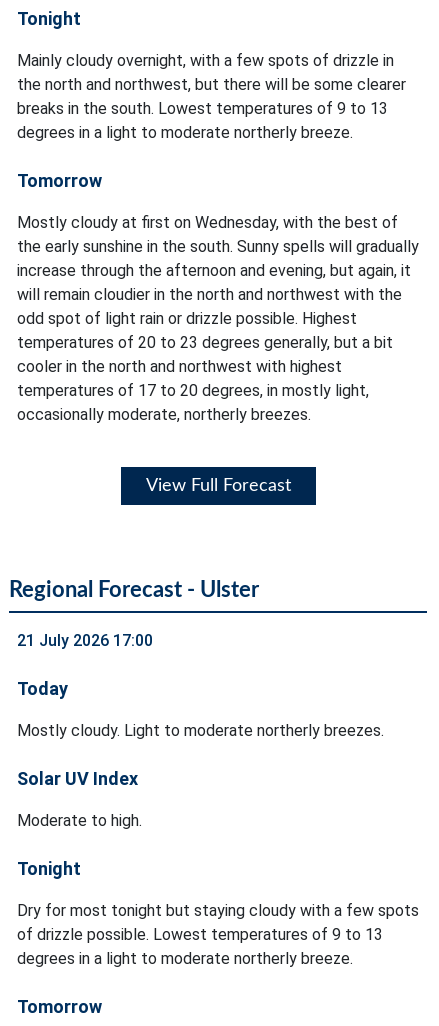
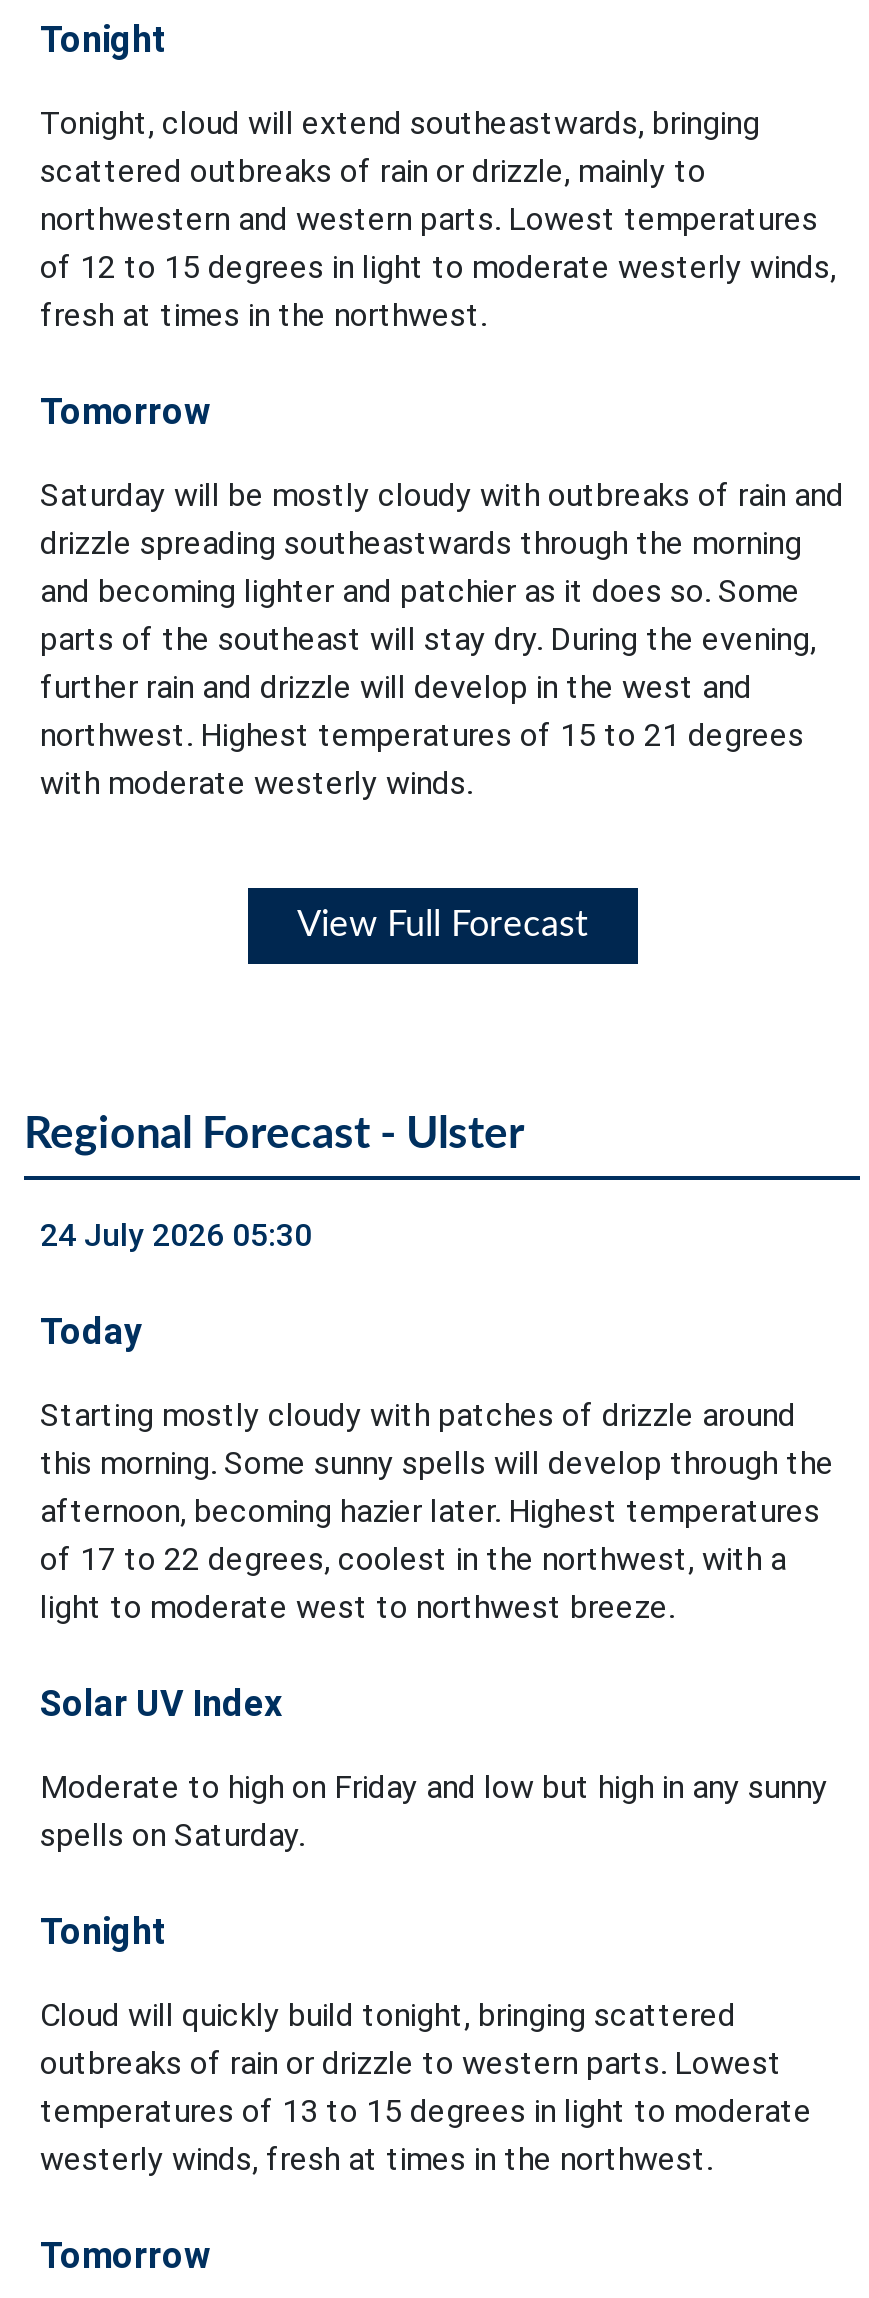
[17,51,406,142] Mainly cloudy overnight, with a few spots of drizzle in | the north and northwest, but there will be some clearer | breaks in the south. Lowest temperatures of 9 to 13 | degrees in a light to moderate northerly breeze. -> [40,105,836,335] Tonight, cloud will extend southeastwards, bringing | scattered outbreaks of rain or drizzle, mainly to | northwestern and western parts. Lowest temperatures | of 12 to 15 degrees in light to moderate westerly winds, | fresh at times in the northwest.
[17,213,419,424] Mostly cloudy at first on Wednesday, with the best of | the early sunshine in the south. Sunny spells will gradually | increase through the afternoon and evening, but again, it | will remain cloudier in the north and northwest with the | odd spot of light rain or drizzle possible. Highest | temperatures of 20 to 23 degrees generally, but a bit | cooler in the north and northwest with highest | temperatures of 17 to 20 degrees, in mostly light, | occasionally moderate, northerly breezes. -> [40,477,844,803] Saturday will be mostly cloudy with outbreaks of rain and | drizzle spreading southeastwards through the morning | and becoming lighter and patchier as it does so. Some | parts of the southeast will stay dry. During the evening, | further rain and drizzle will develop in the west and | northwest. Highest temperatures of 15 to 21 degrees | with moderate westerly winds.
moved [9,477,290,601] -> [24,909,587,1157]: View Full Forecast | Regional Forecast - Ulster
[17,631,153,650] 21 July 2026 17:00 -> [40,1217,312,1255] 24 July 2026 05:30
moved [17,678,68,699] -> [40,1311,142,1353]: Today
[17,721,384,740] Mostly cloudy. Light to moderate northerly breezes. -> [40,1397,834,1627] Starting mostly cloudy with patches of drizzle around | this morning. Some sunny spells will develop through the | afternoon, becoming hazier later. Highest temperatures | of 17 to 22 degrees, coolest in the northwest, with a | light to moderate west to northwest breeze.
[17,811,142,830] Moderate to high. -> [40,1769,828,1855] Moderate to high on Friday and low but high in any sunny | spells on Saturday.
[17,901,419,968] Dry for most tonight but staying cloudy with a few spots | of drizzle possible. Lowest temperatures of 9 to 13 | degrees in a light to moderate northerly breeze. -> [40,1997,812,2179] Cloud will quickly build tonight, bringing scattered | outbreaks of rain or drizzle to western parts. Lowest | temperatures of 13 to 15 degrees in light to moderate | westerly winds, fresh at times in the northwest.

